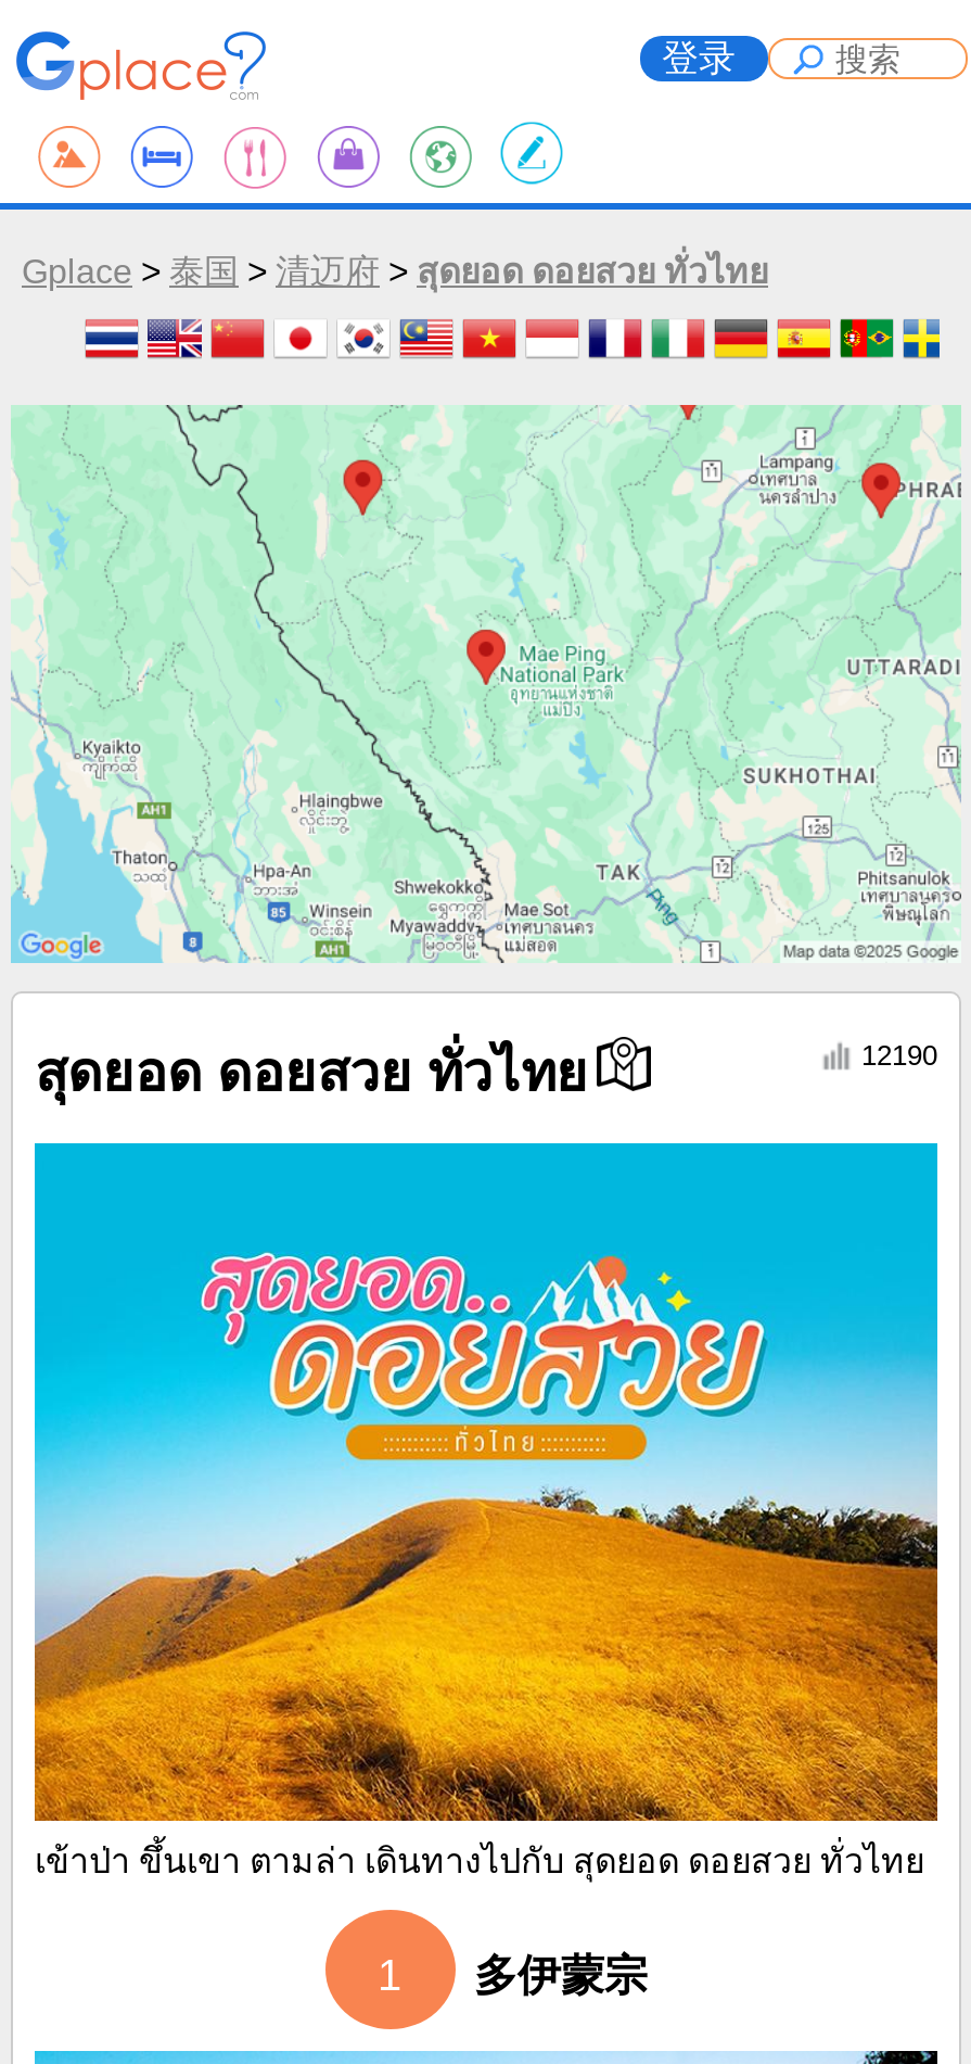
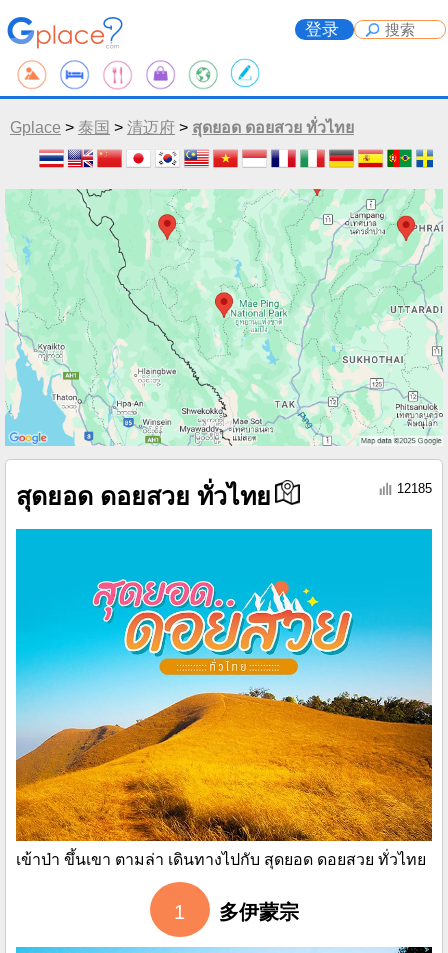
[861,1038,937,1071] 12190 -> [397,481,432,496] 12185

